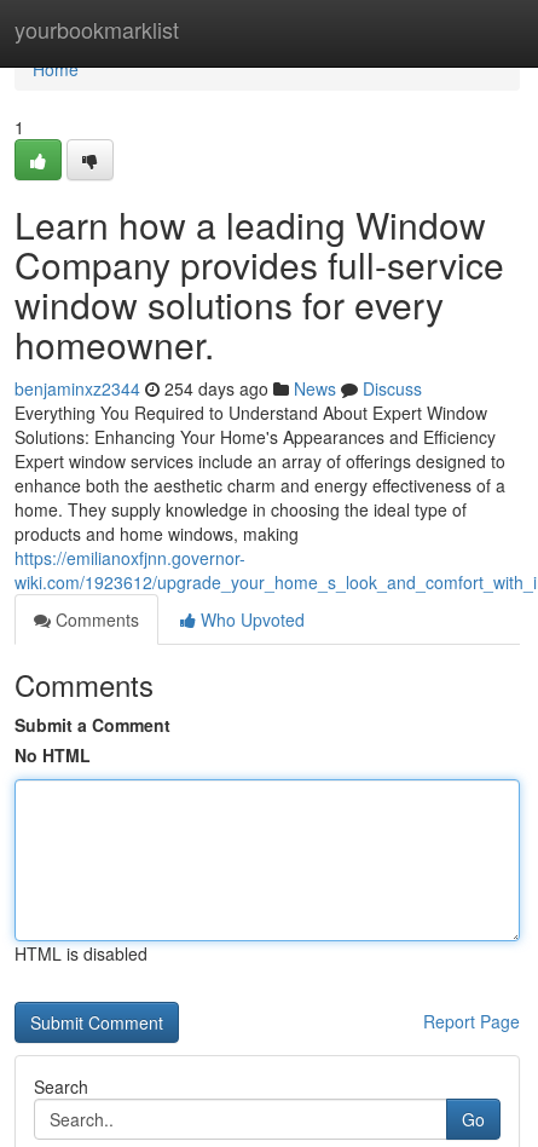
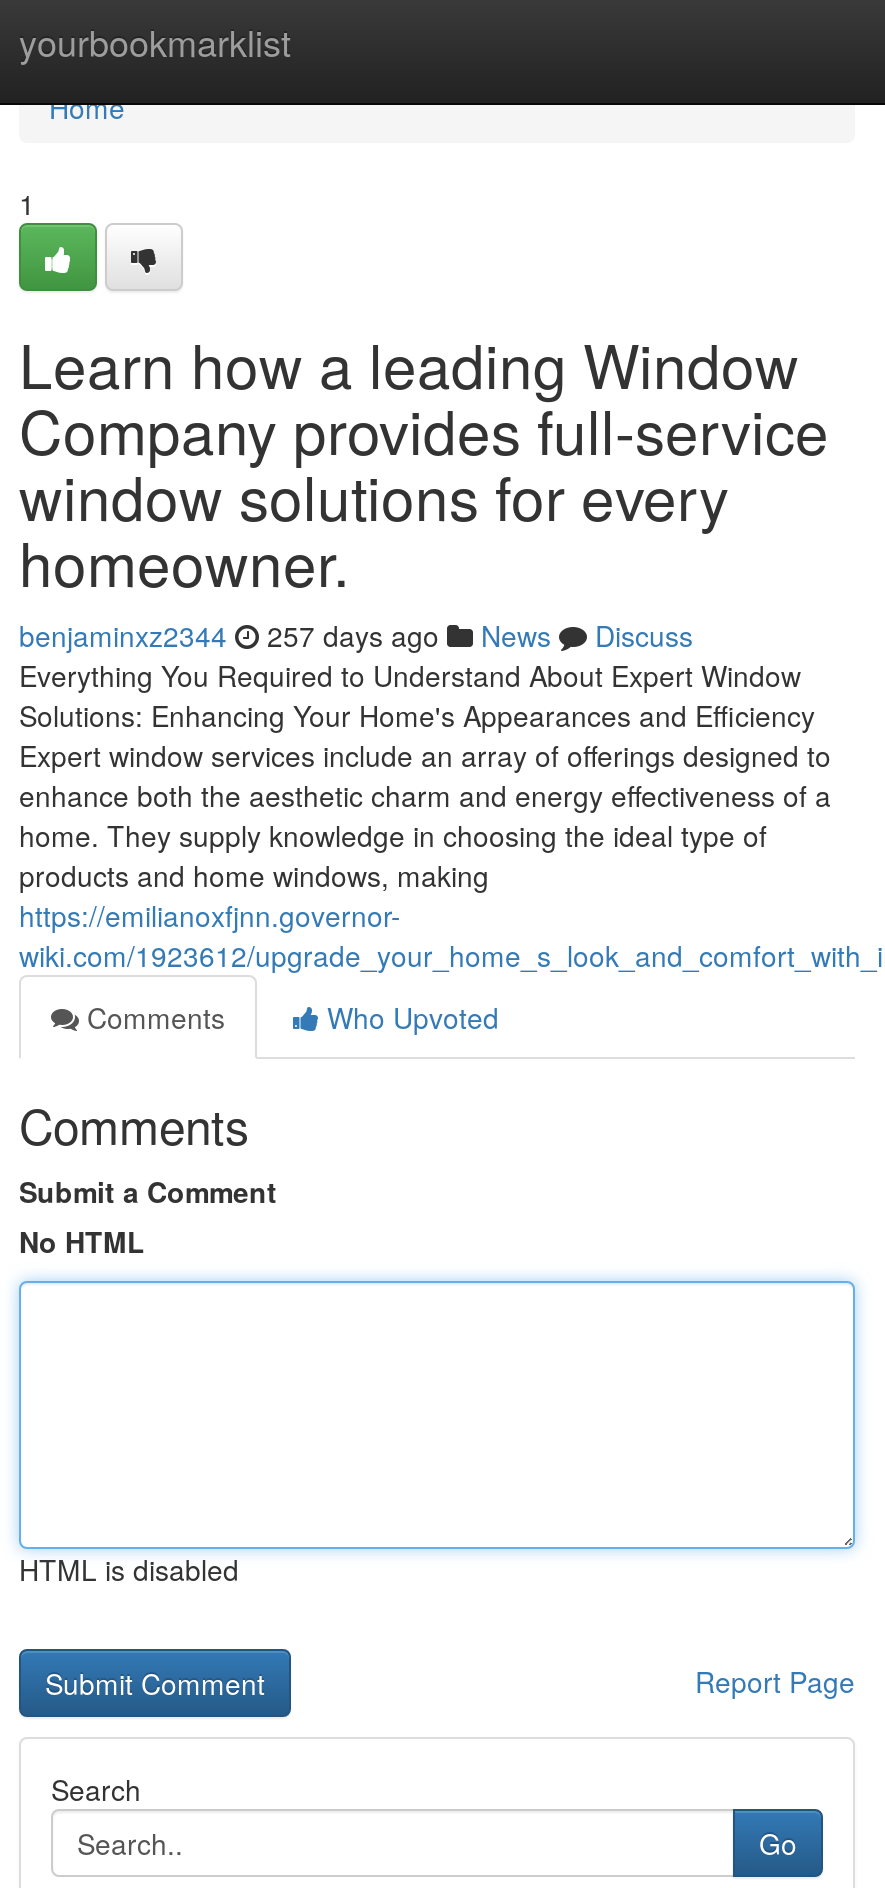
[15,376,422,400] benjaminxz2344 254 days ago News Discuss -> [19,615,693,655] benjaminxz2344 257 days ago News Discuss

